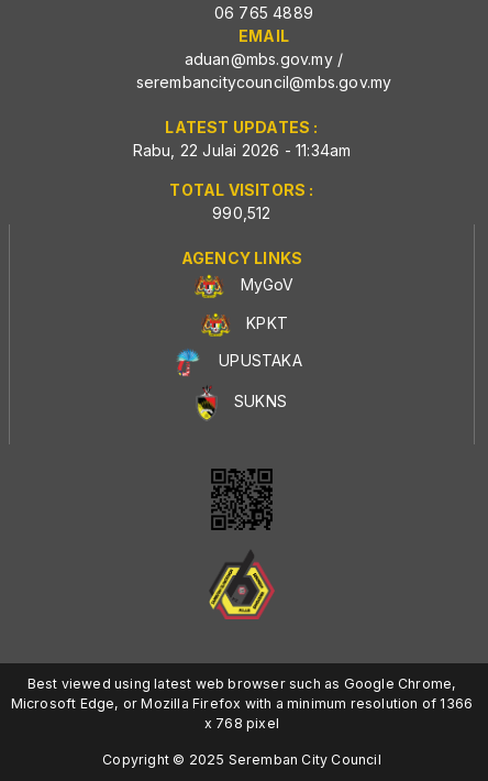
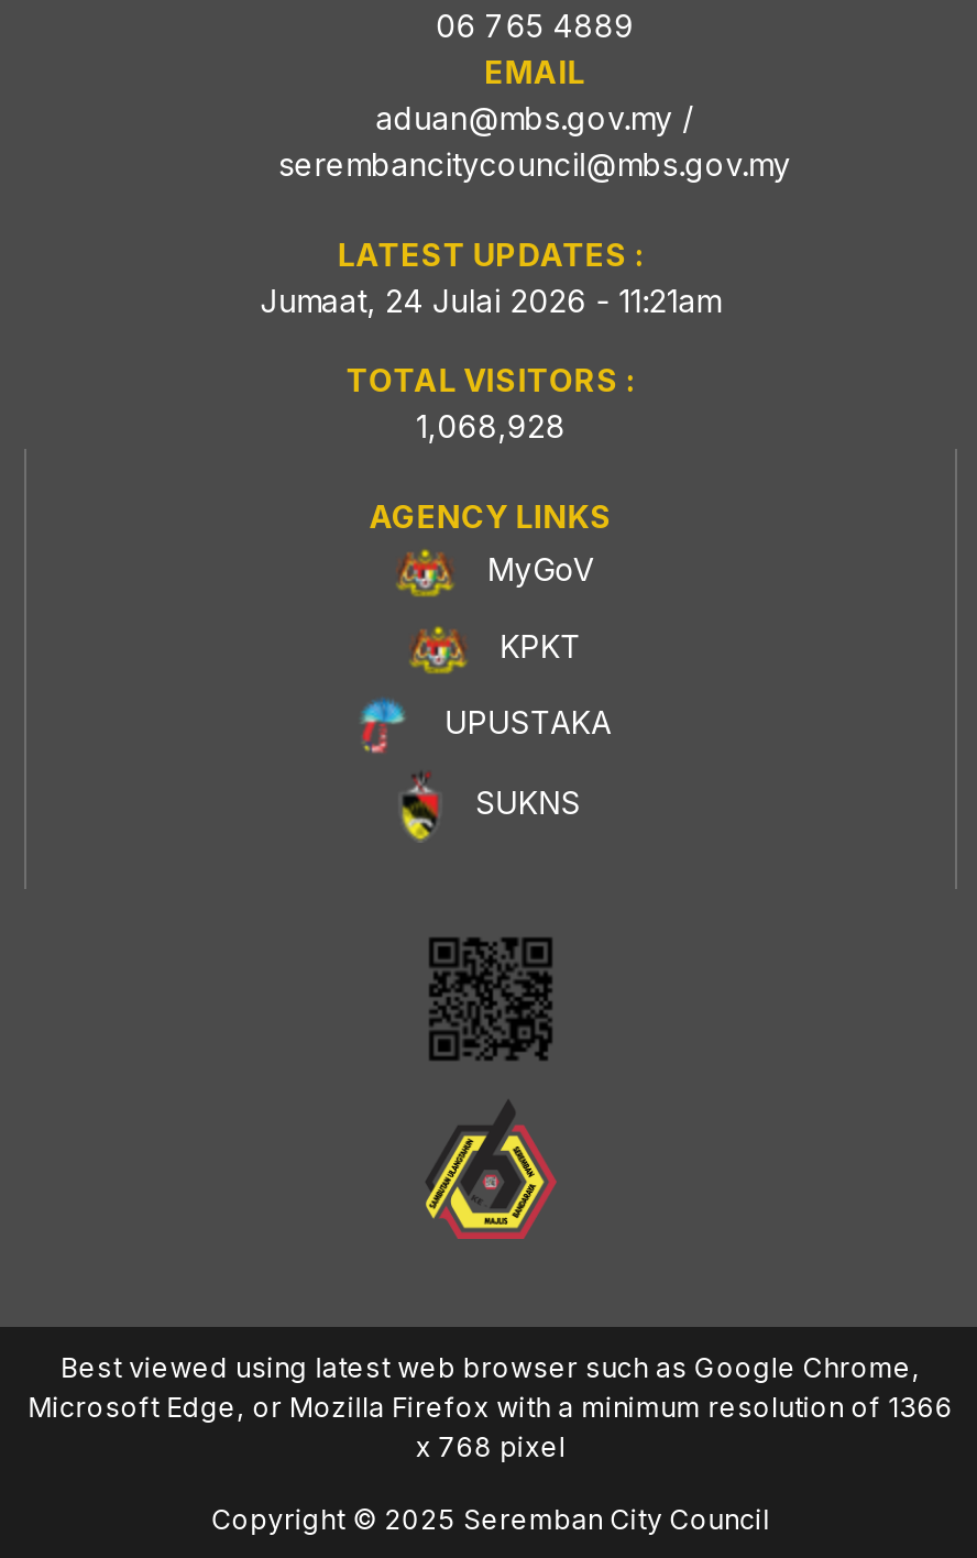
[133,141,351,160] Rabu, 22 Julai 2026 - 11:34am -> [261,282,721,319] Jumaat, 24 Julai 2026 - 11:21am
[212,204,271,222] 990,512 -> [416,407,565,445] 1,068,928

